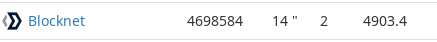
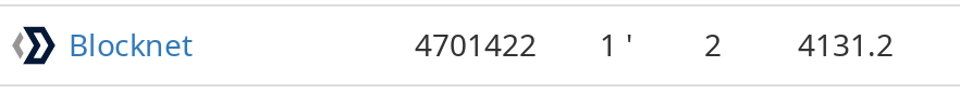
[187,11,243,30] 4698584 -> [415,25,537,66] 4701422
[272,11,298,30] 14 " -> [600,25,632,66] 1 '
[363,11,407,30] 4903.4 -> [798,25,894,66] 4131.2

